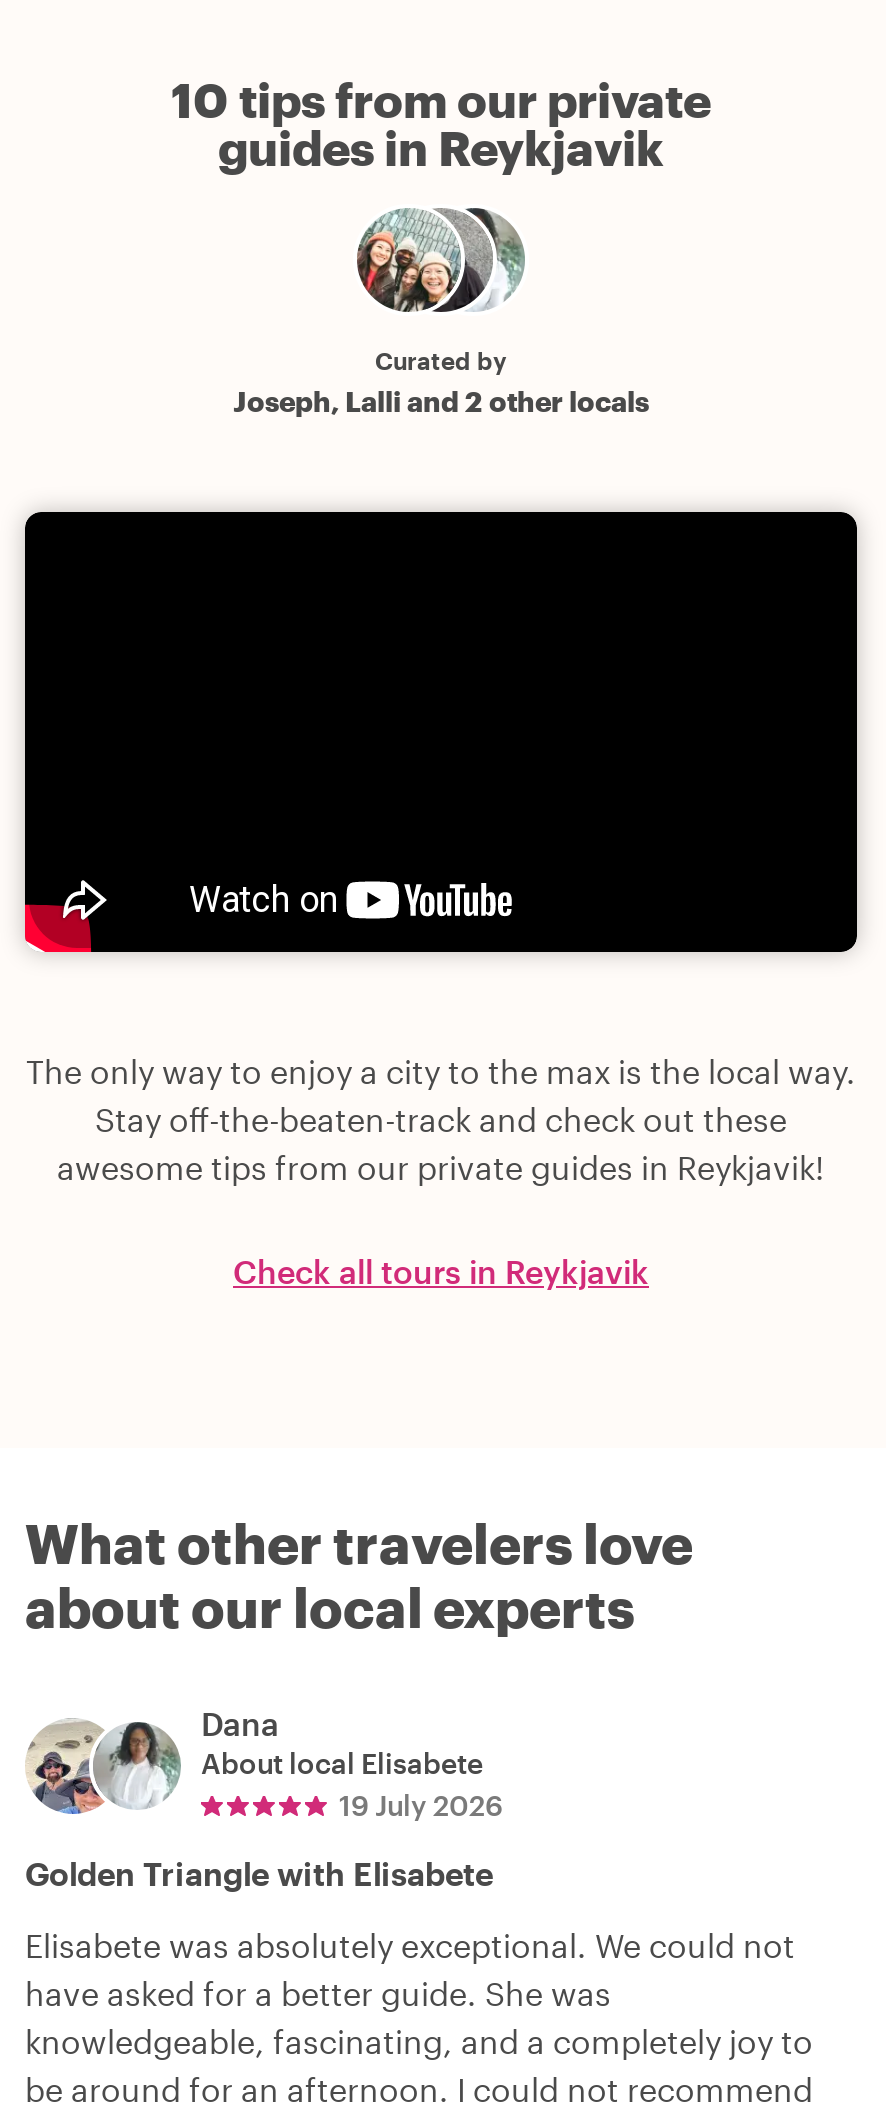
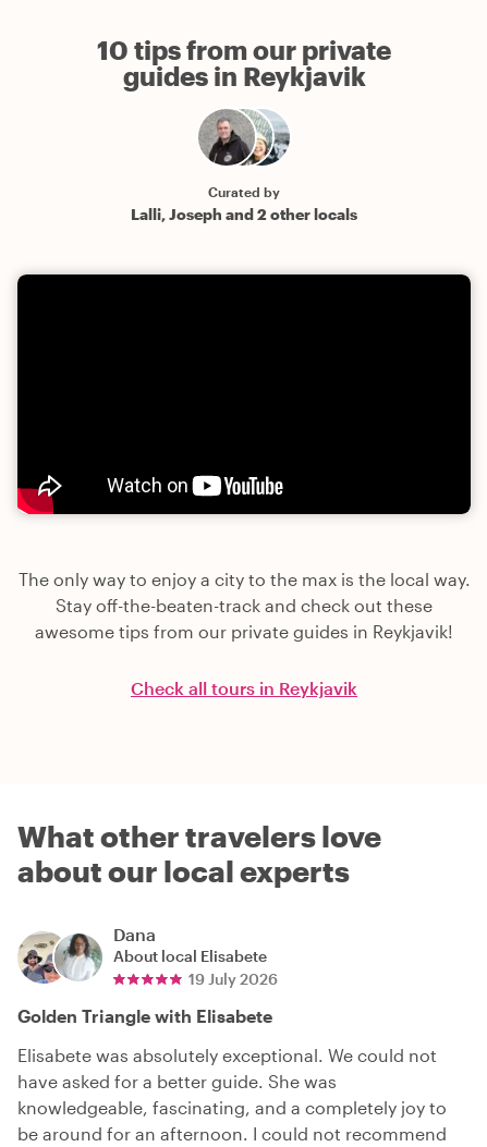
[233,206,649,419] [image] | Joseph, Lalli and 2 other locals -> [131,109,357,224] [image] | Lalli, Joseph and 2 other locals

